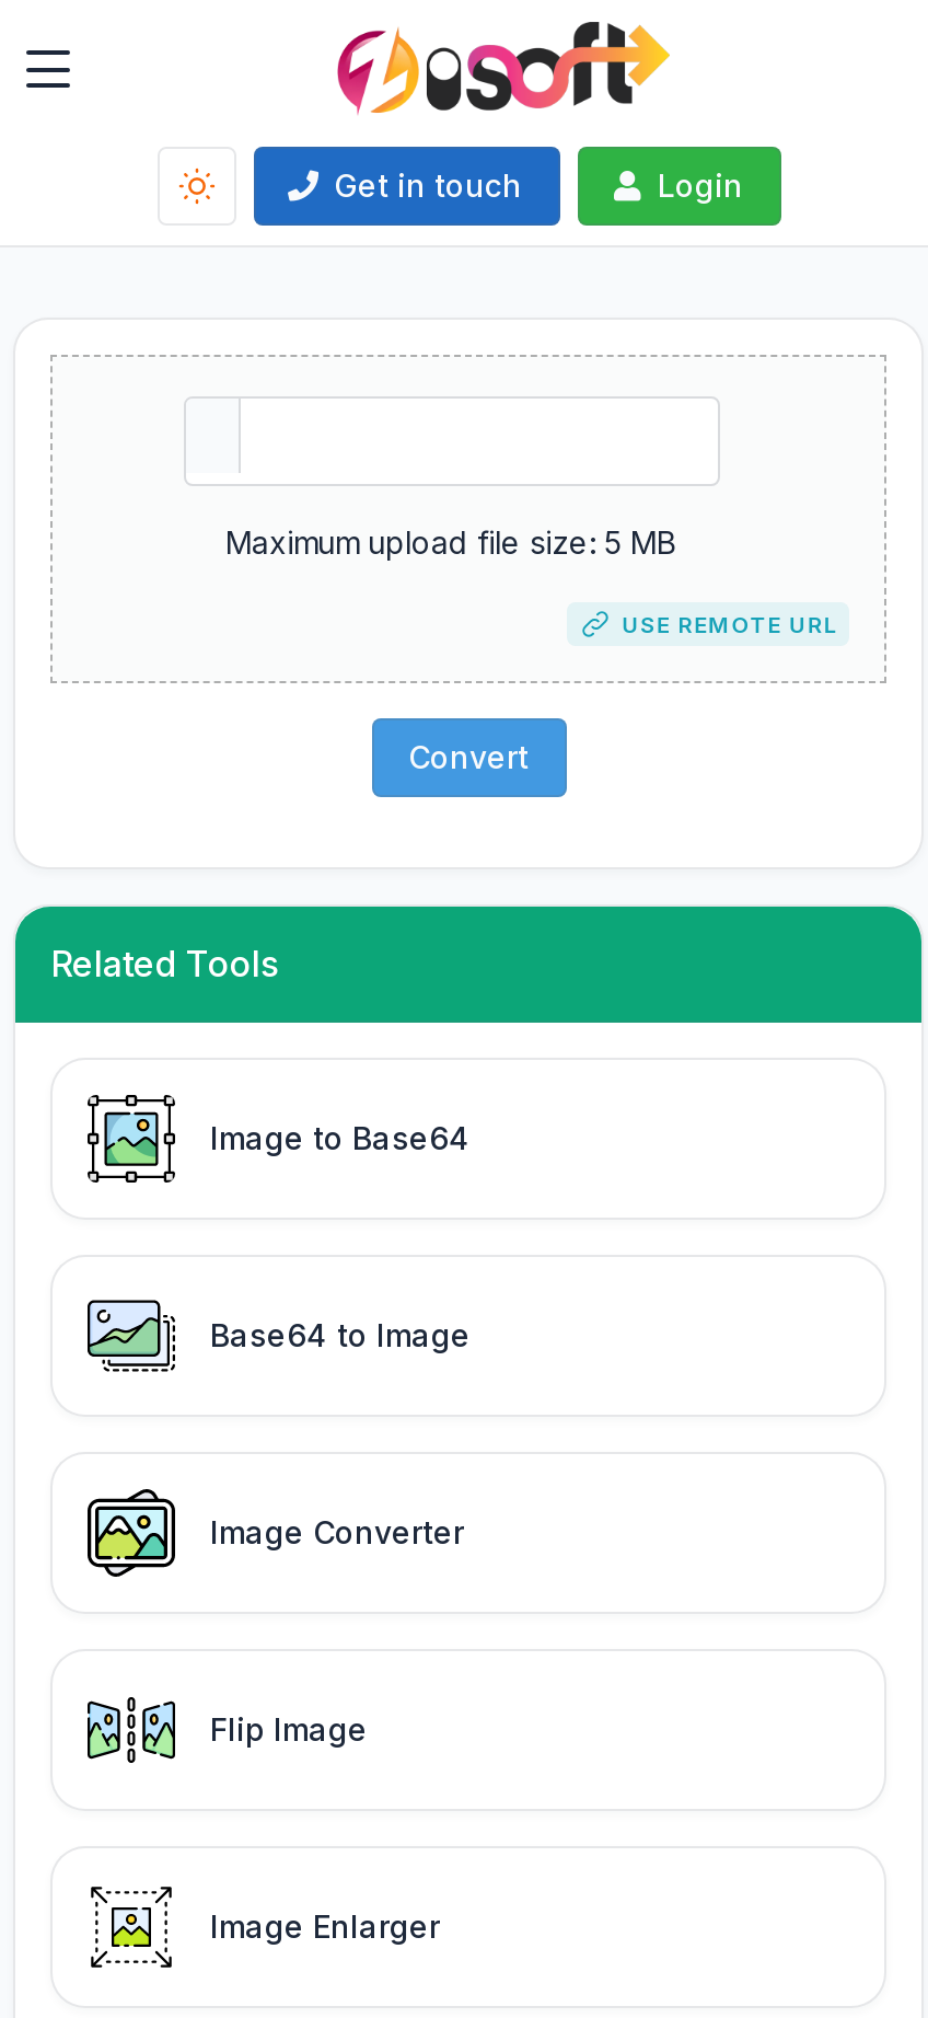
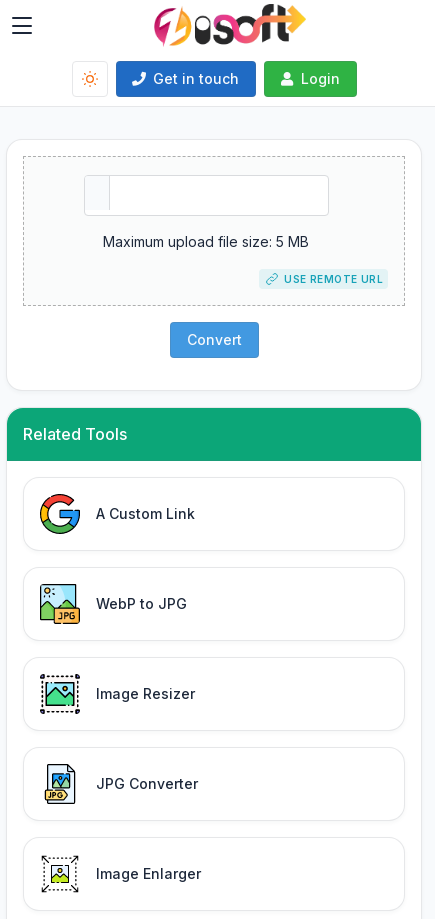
[85,1093,471,1185] [image] | Image to Base64 -> [40,494,195,534] [image] | A Custom Link
[88,1292,471,1380] [image] | Base64 to Image -> [39,583,187,625] [image] | WebP to JPG
[85,1487,464,1579] [image] | Image Converter -> [39,673,195,715] [image] | Image Resizer
[85,1686,368,1774] [image] | Flip Image -> [40,763,198,805] [image] | JPG Converter

